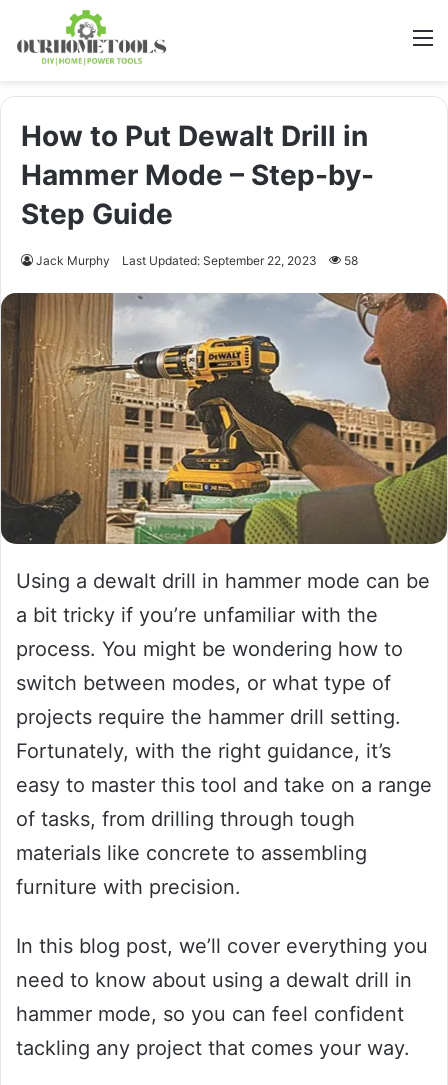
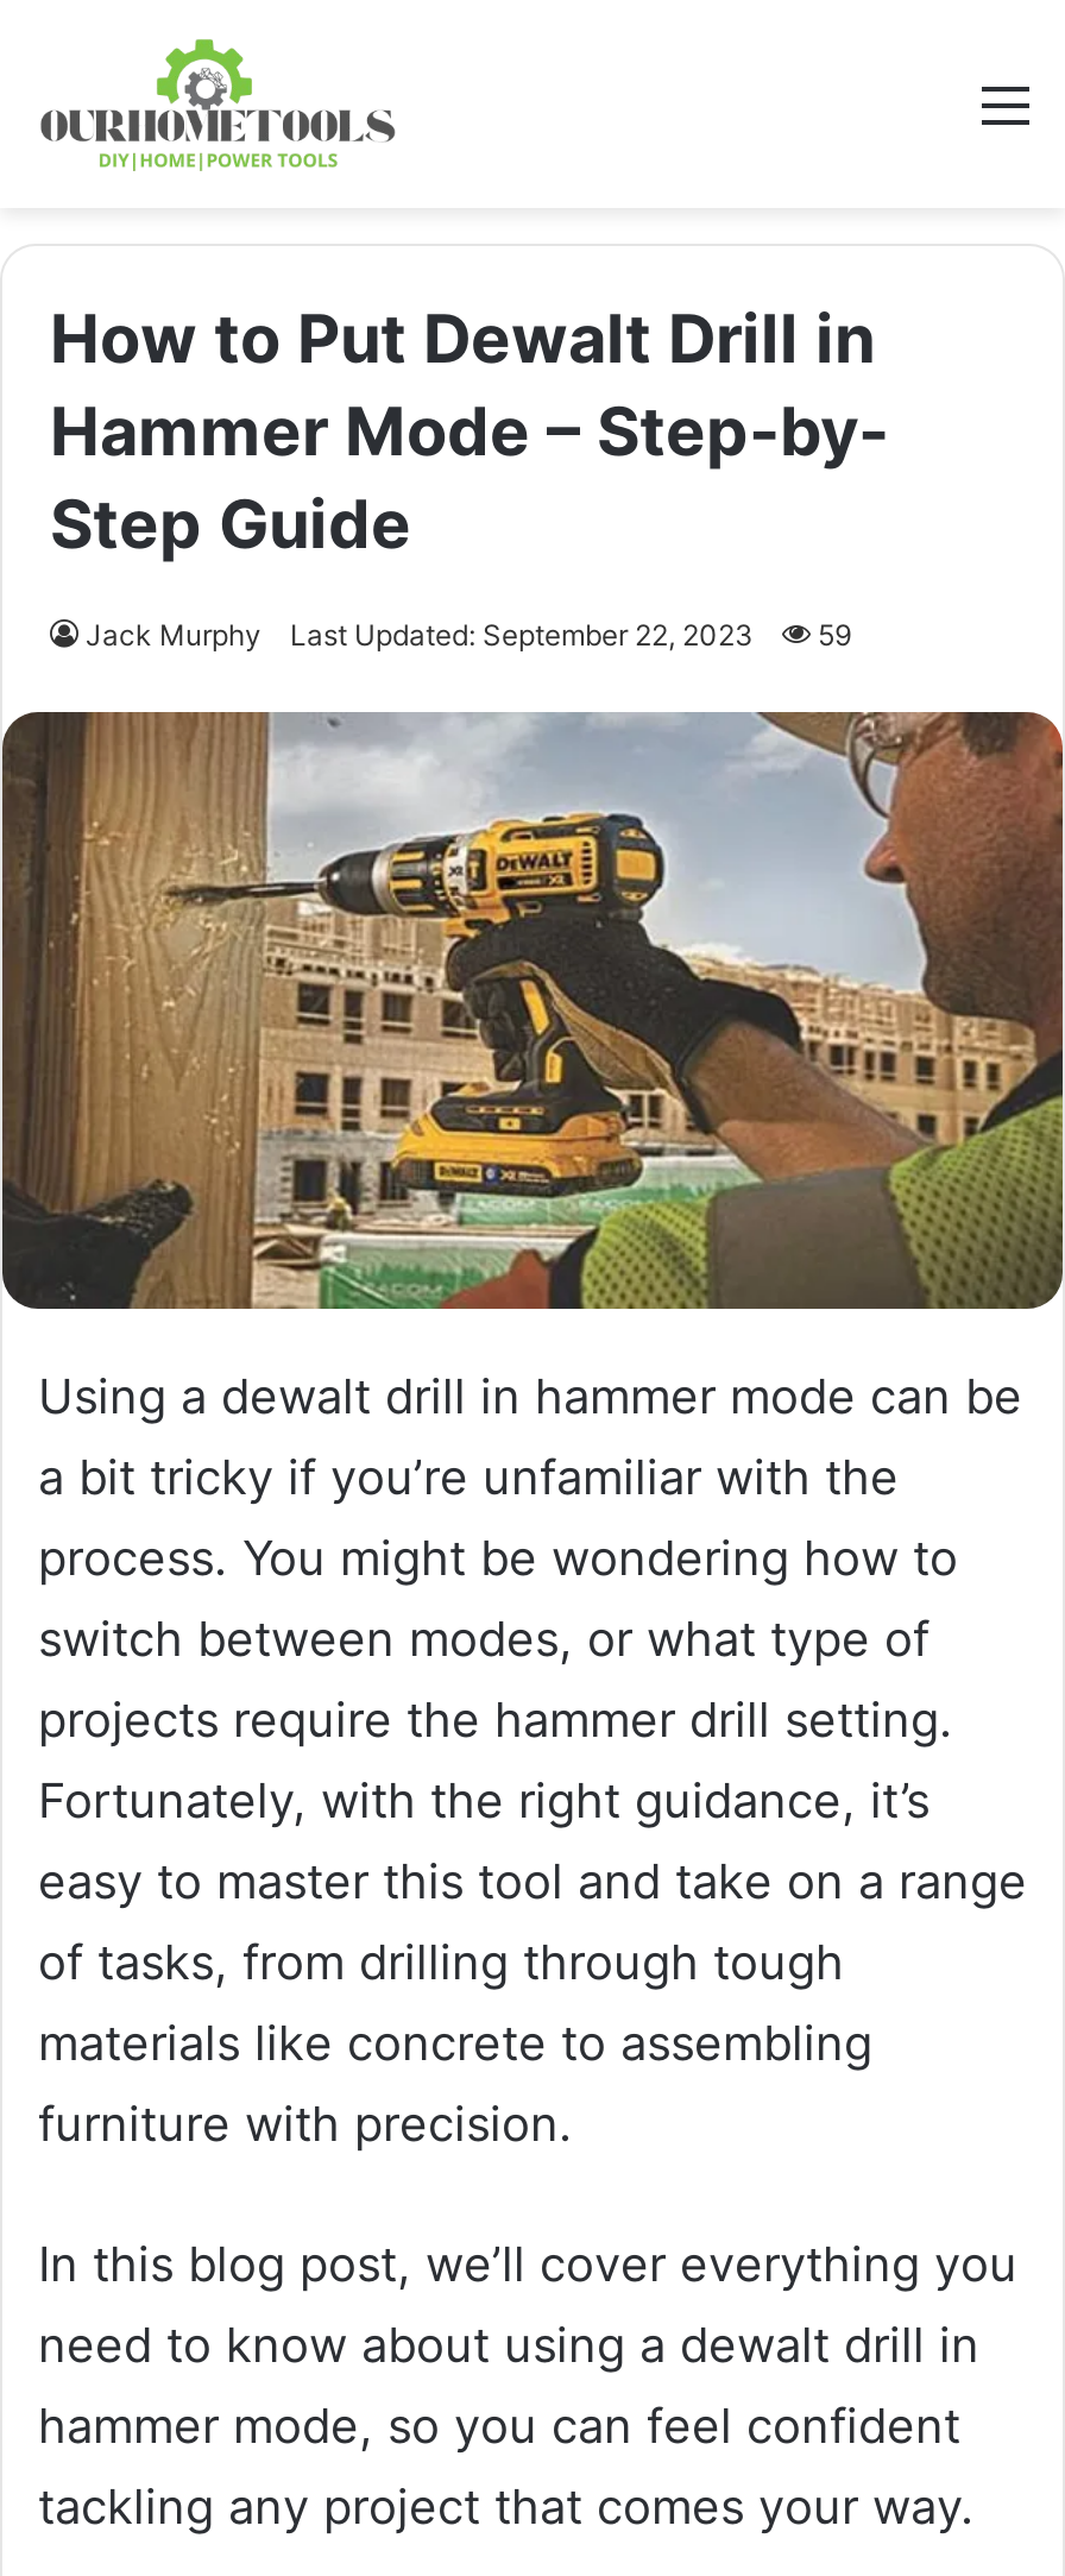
[36,253,358,268] Jack Murphy Last Updated: September 22, 2023 58 -> [86,617,851,653] Jack Murphy Last Updated: September 22, 2023 59

